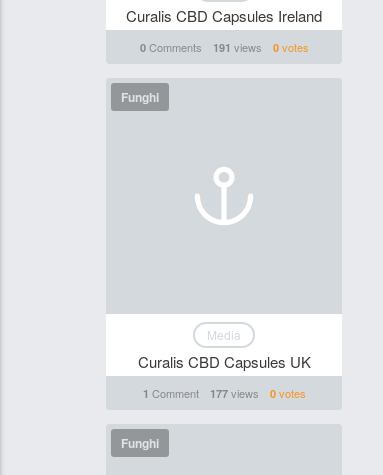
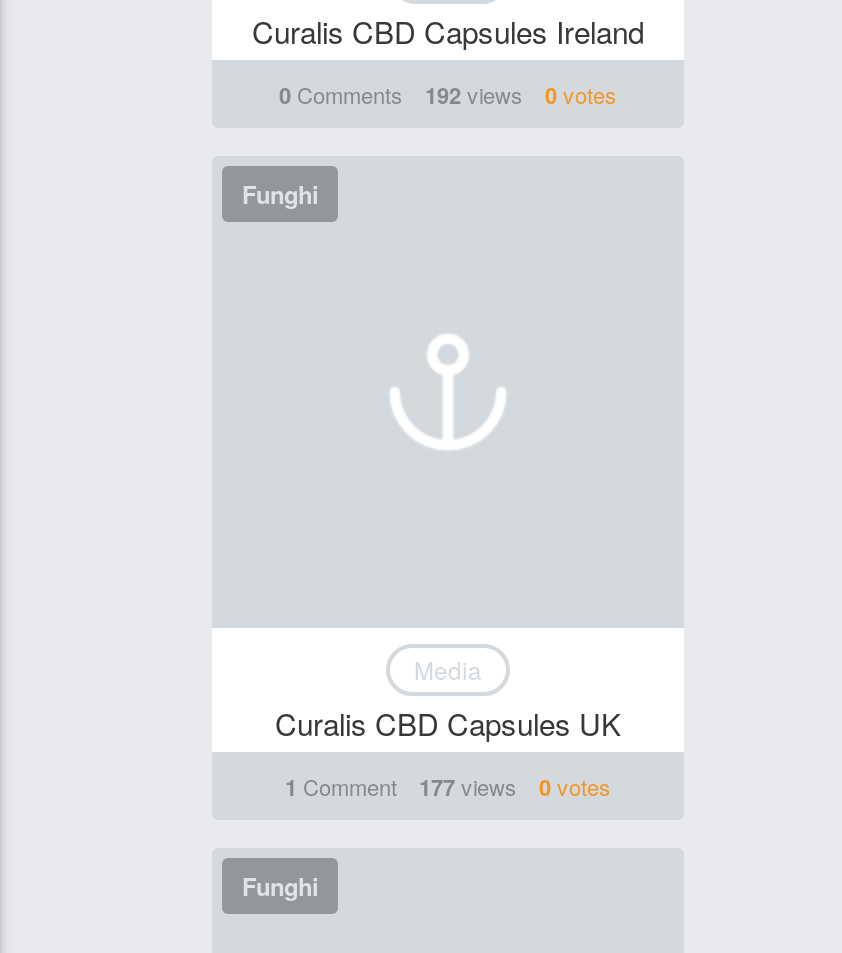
[139,39,308,55] 0 Comments 191 views 0 votes -> [279,78,617,110] 0 Comments 192 views 0 votes

